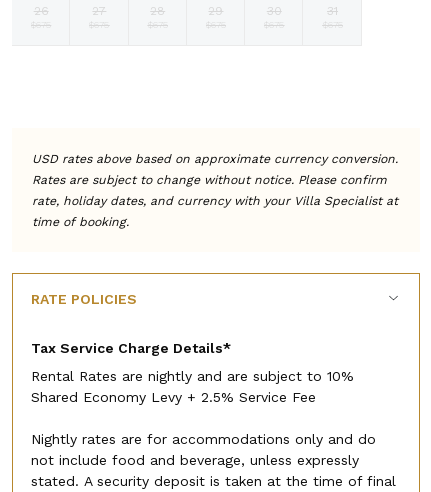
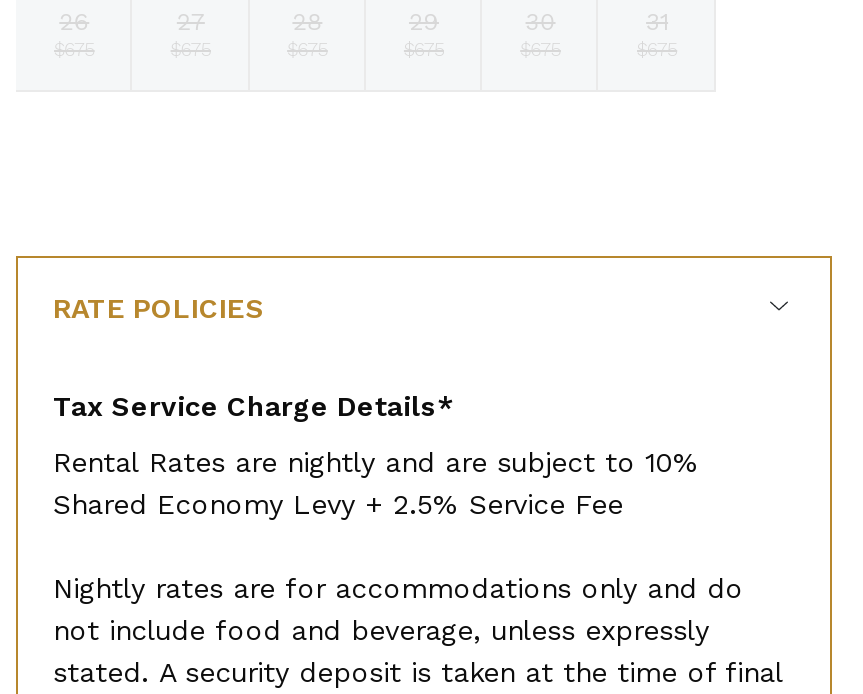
[32,151,398,228] USD rates above based on approximate currency conversion. | Rates are subject to change without notice. Please confirm | rate, holiday dates, and currency with your Villa Specialist at | time of booking. -> none

